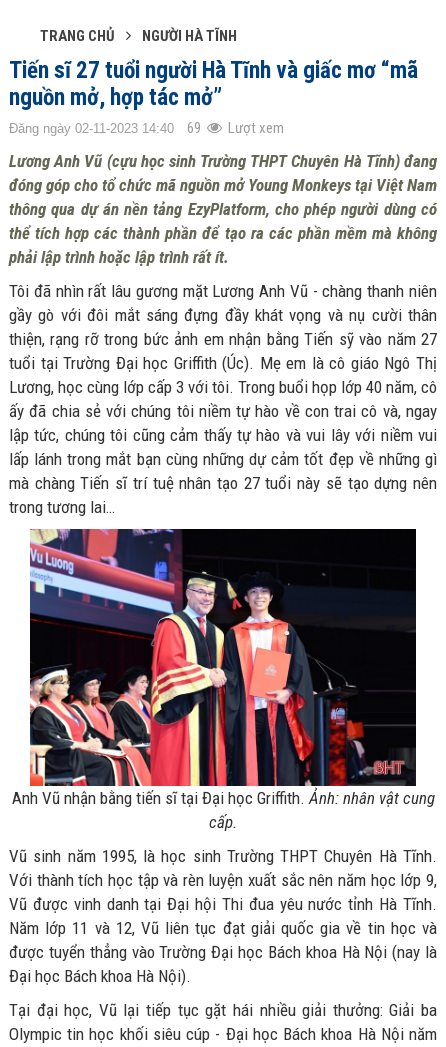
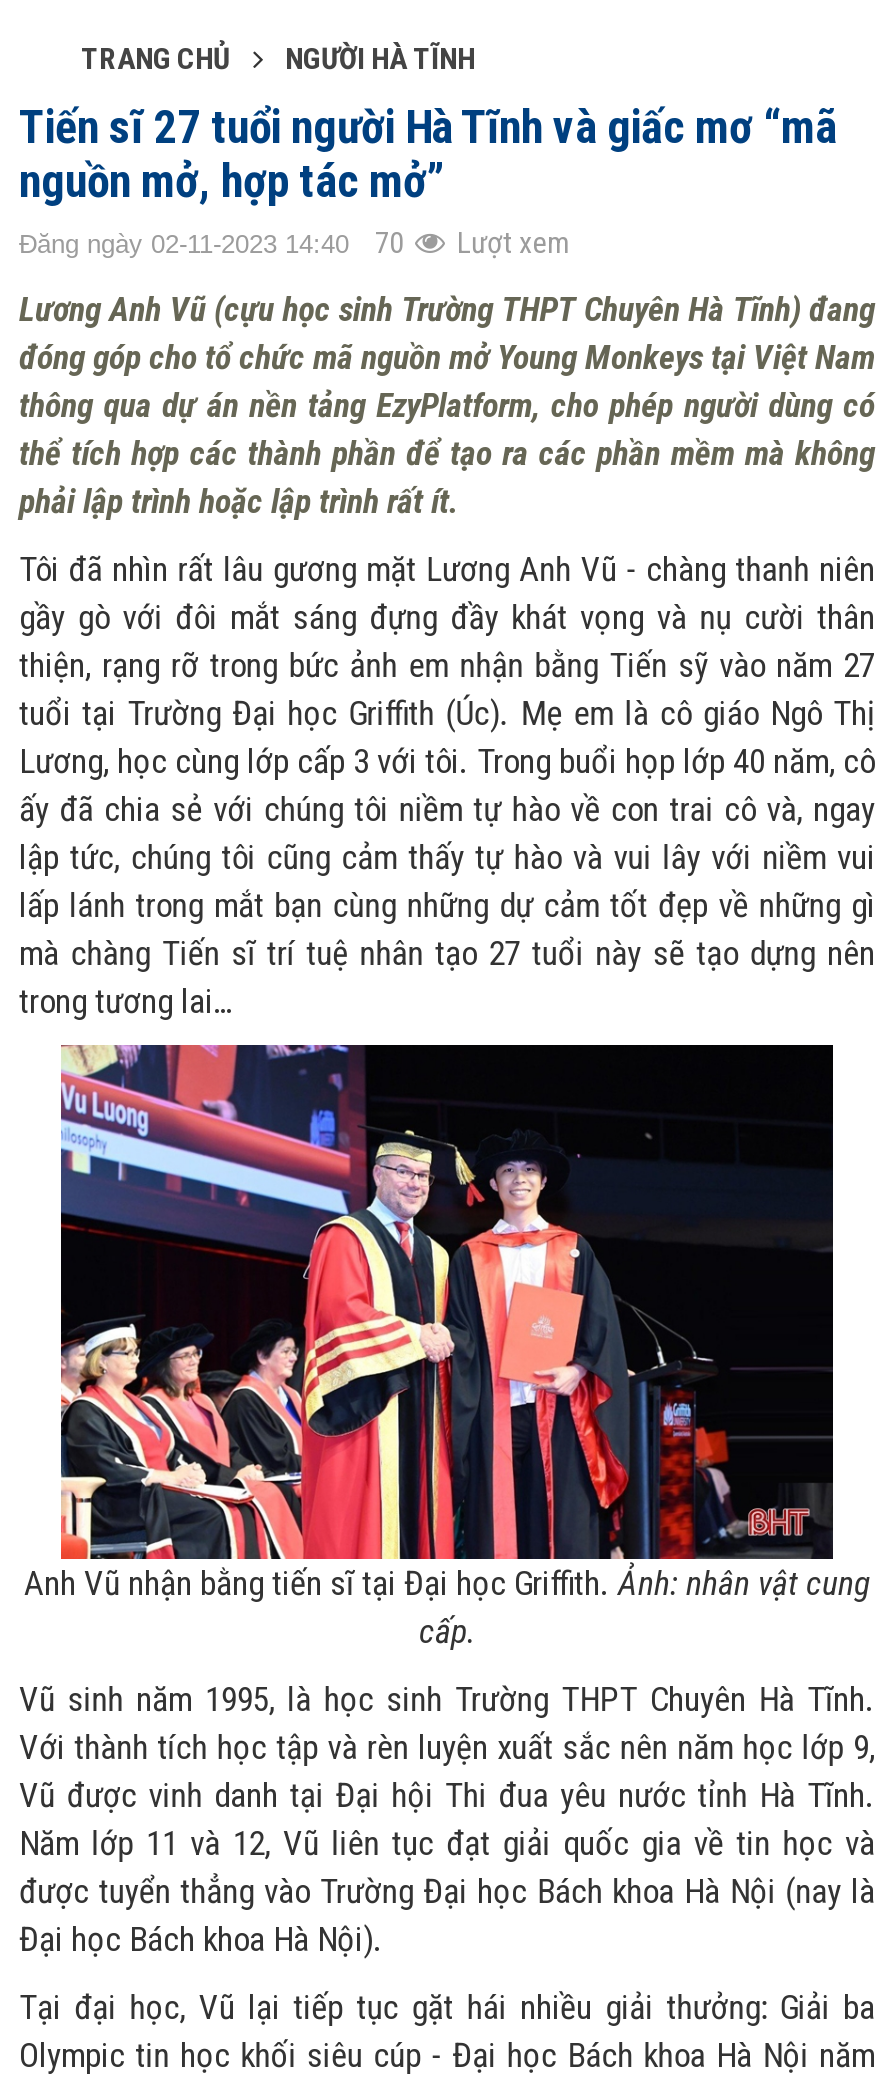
[9,119,284,137] Đăng ngày 02-11-2023 14:40 69 Lượt xem -> [19,225,569,261] Đăng ngày 02-11-2023 14:40 70 Lượt xem

